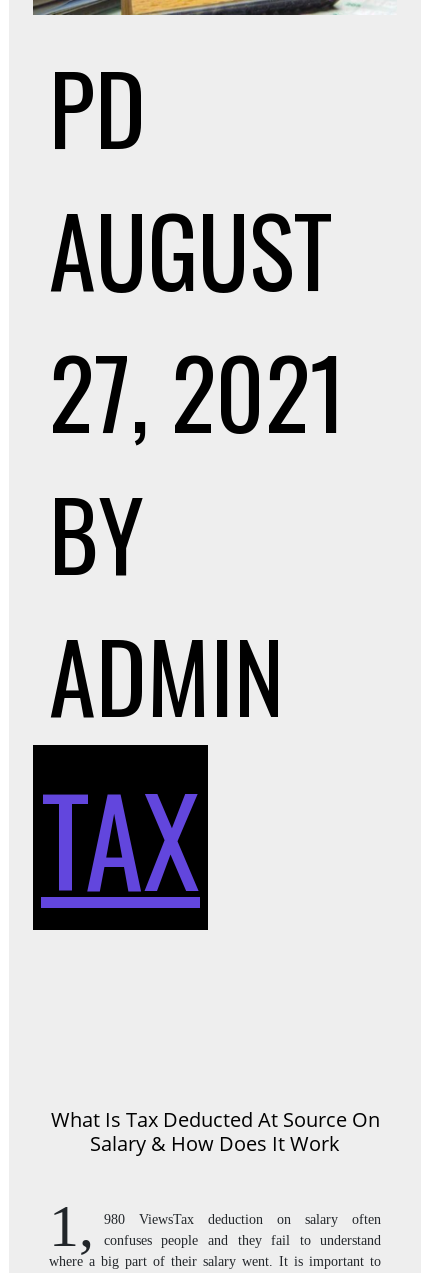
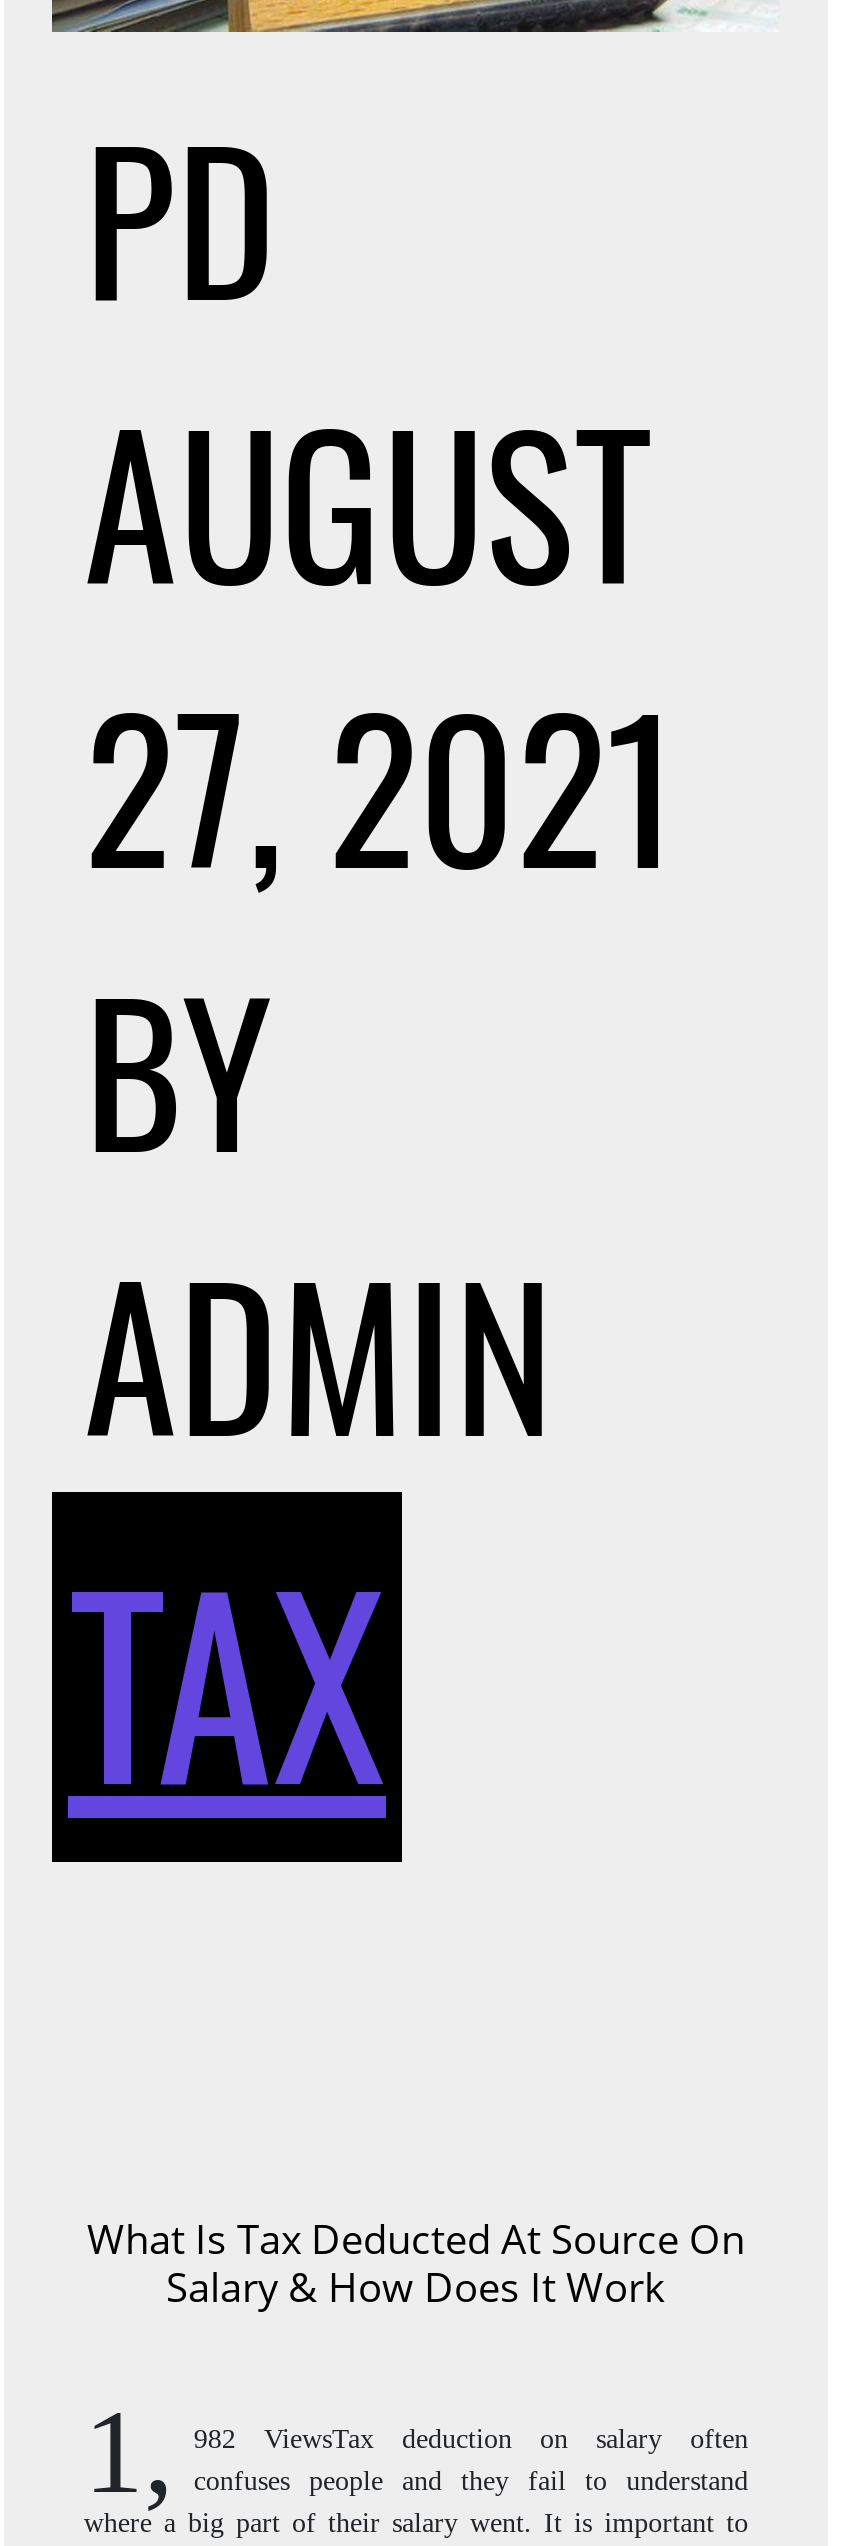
[104,1212,381,1227] 980 ViewsTax deduction on salary often -> [194,2424,748,2454] 982 ViewsTax deduction on salary often

